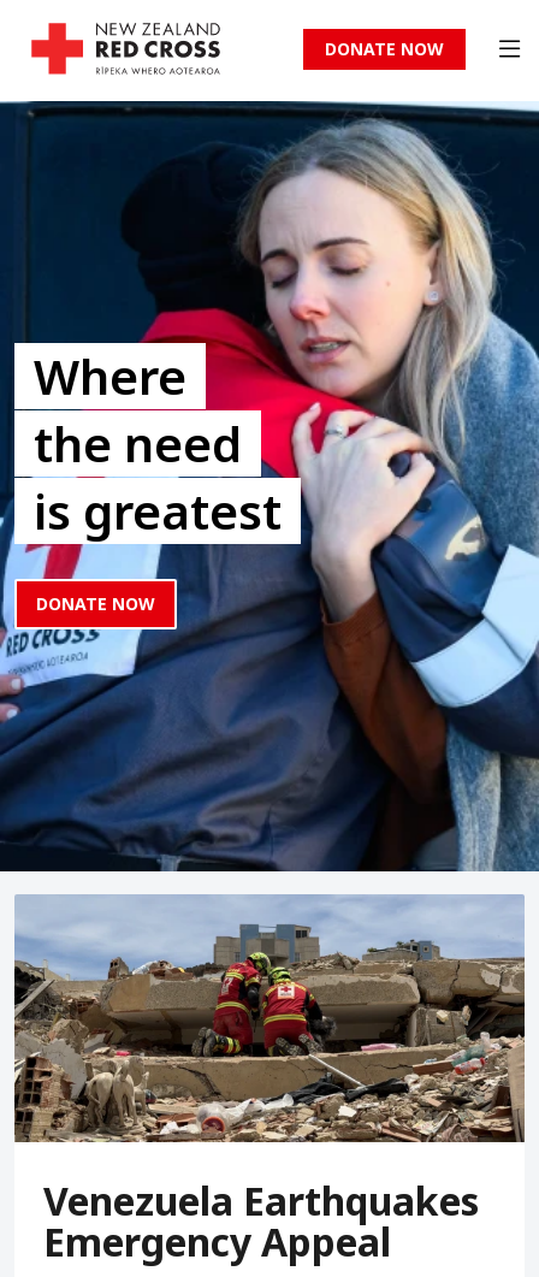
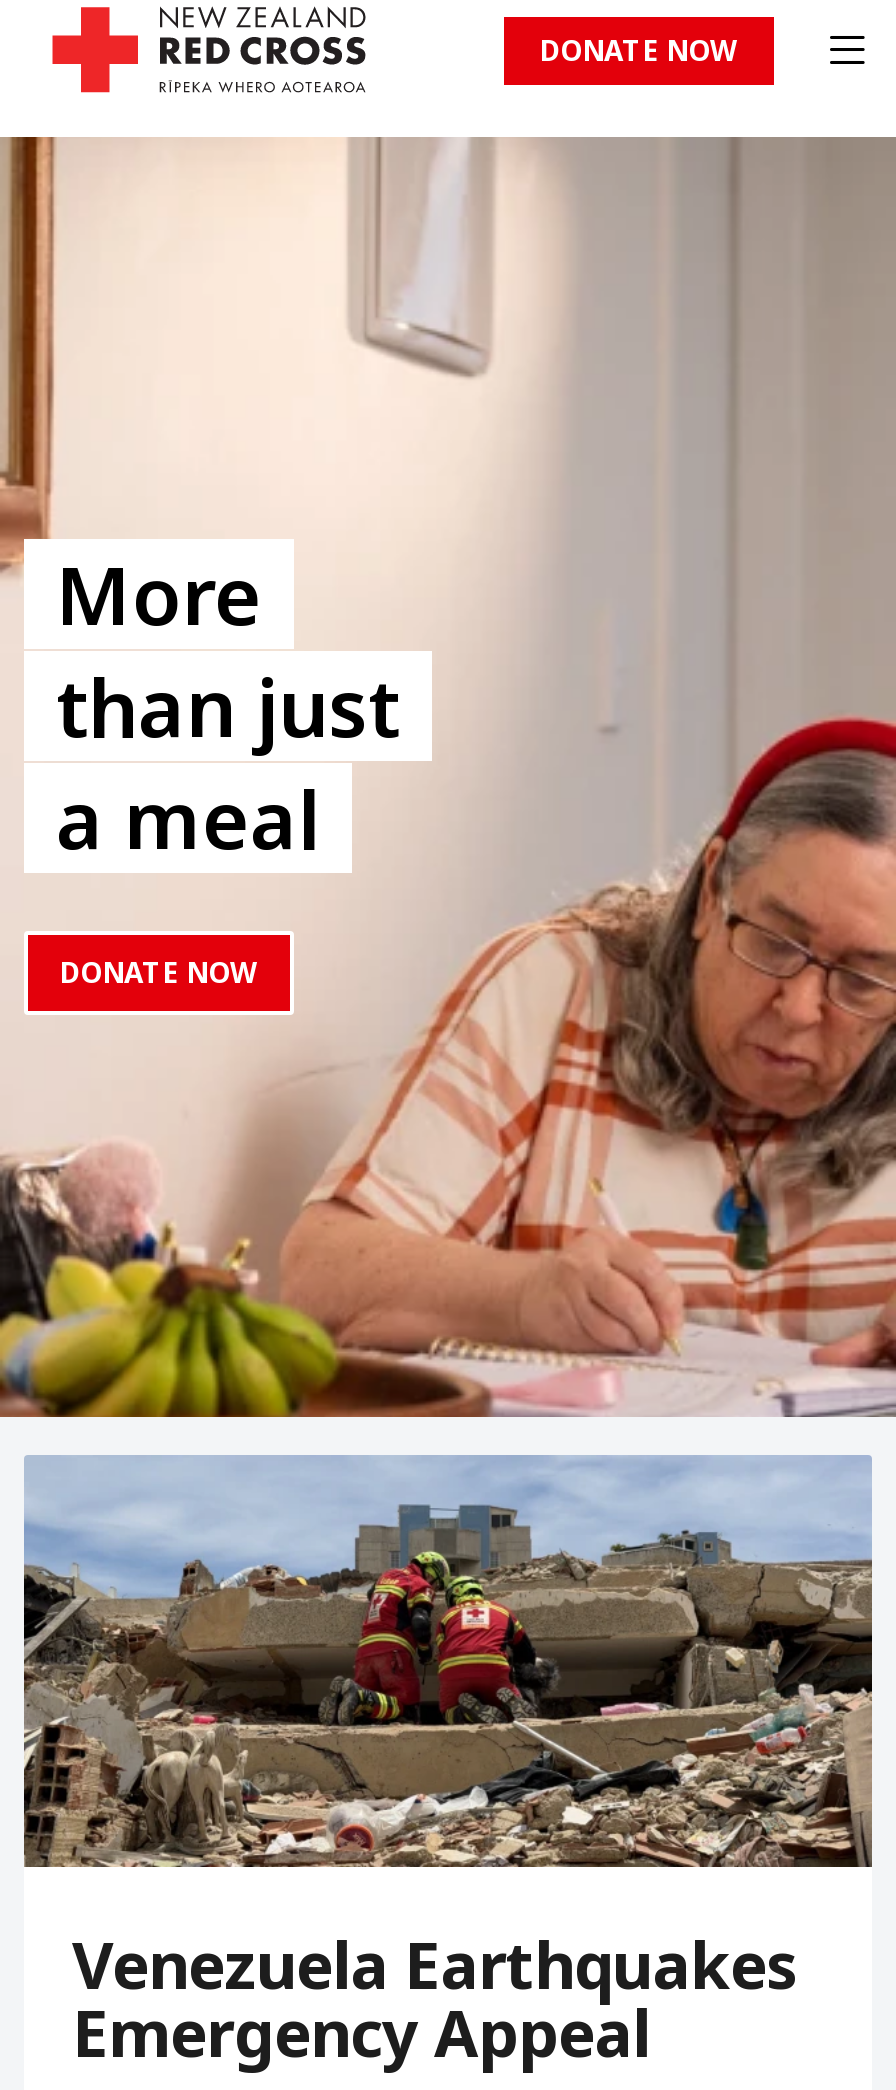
[4,100,535,873] [image] | Where | the need | is greatest -> [6,135,890,1419] [image] | More | than just | a meal

